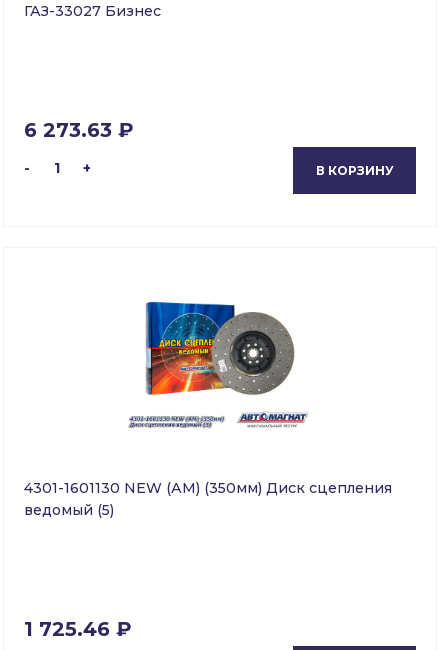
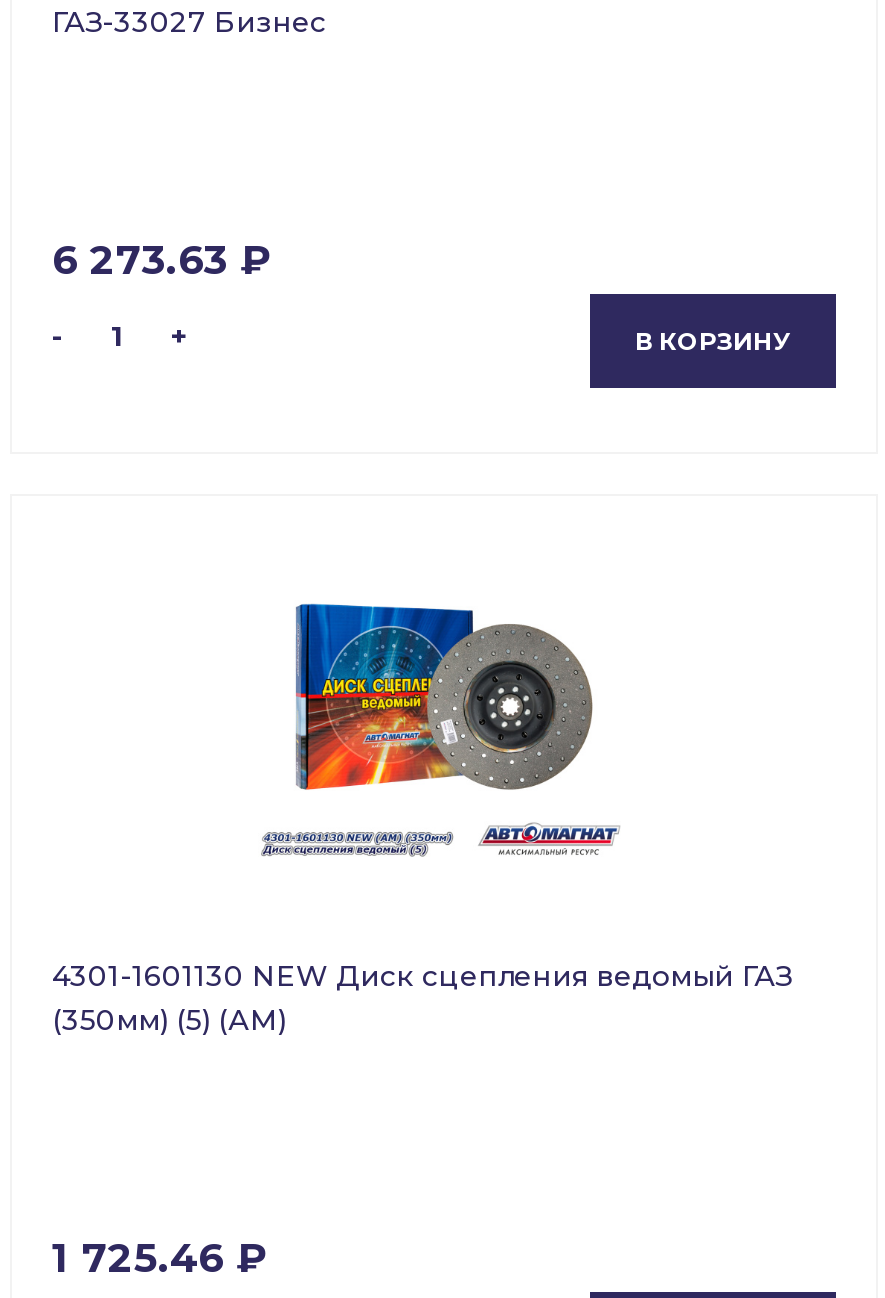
[24,479,392,519] 4301-1601130 NEW (АМ) (350мм) Диск сцепления | ведомый (5) -> [52,958,792,1038] 4301-1601130 NEW Диск сцепления ведомый ГАЗ | (350мм) (5) (АМ)

